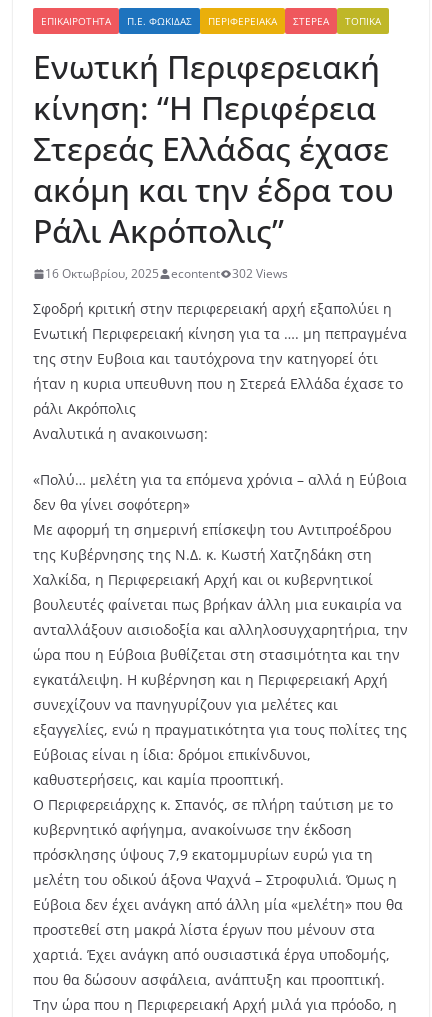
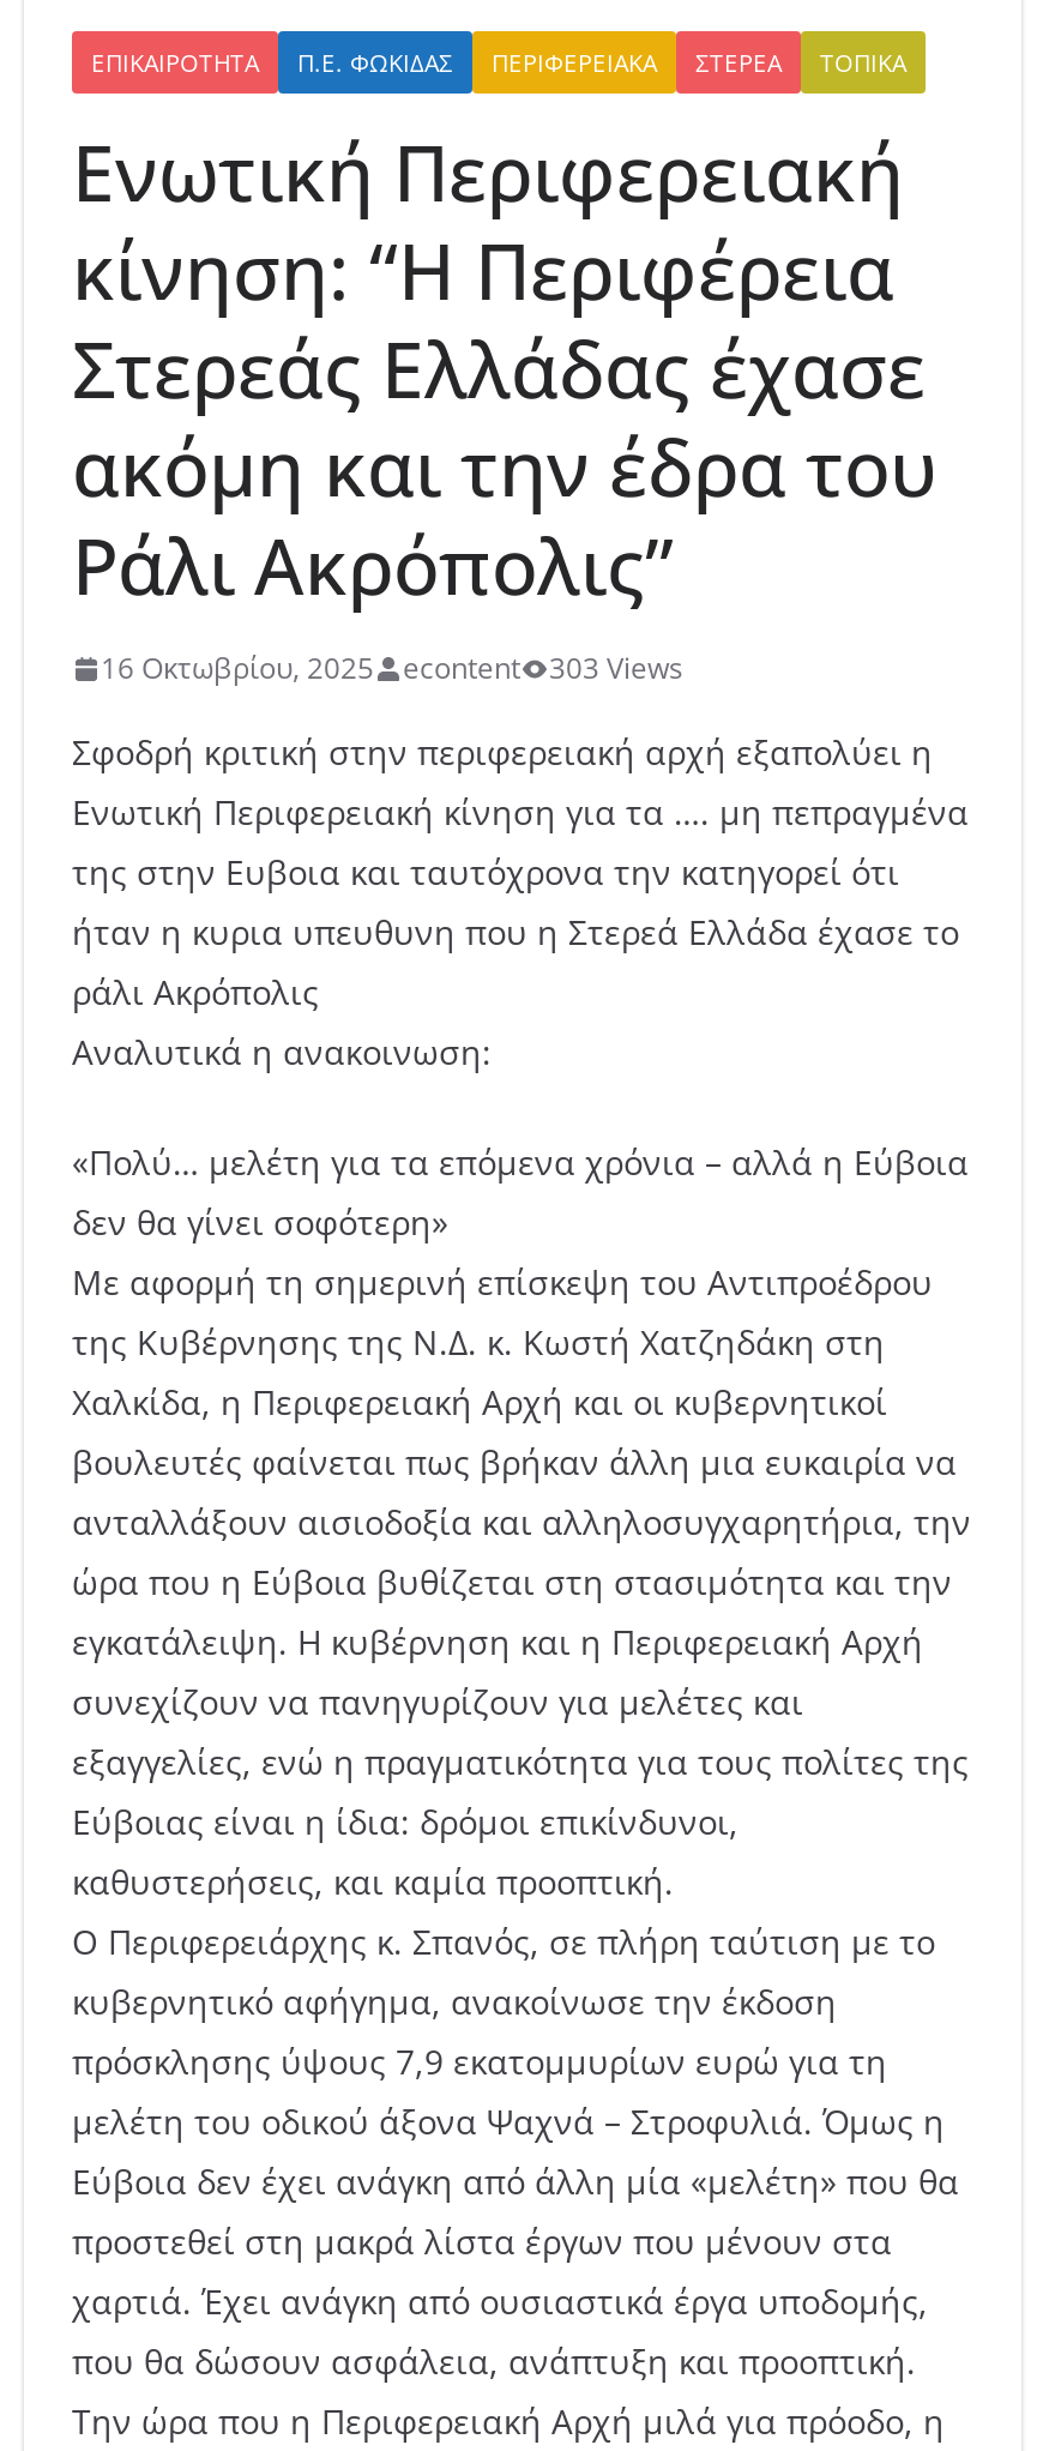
[45,265,288,282] 16 Οκτωβρίου, 2025 econtent 302 Views -> [101,648,683,688] 16 Οκτωβρίου, 2025 econtent 303 Views

